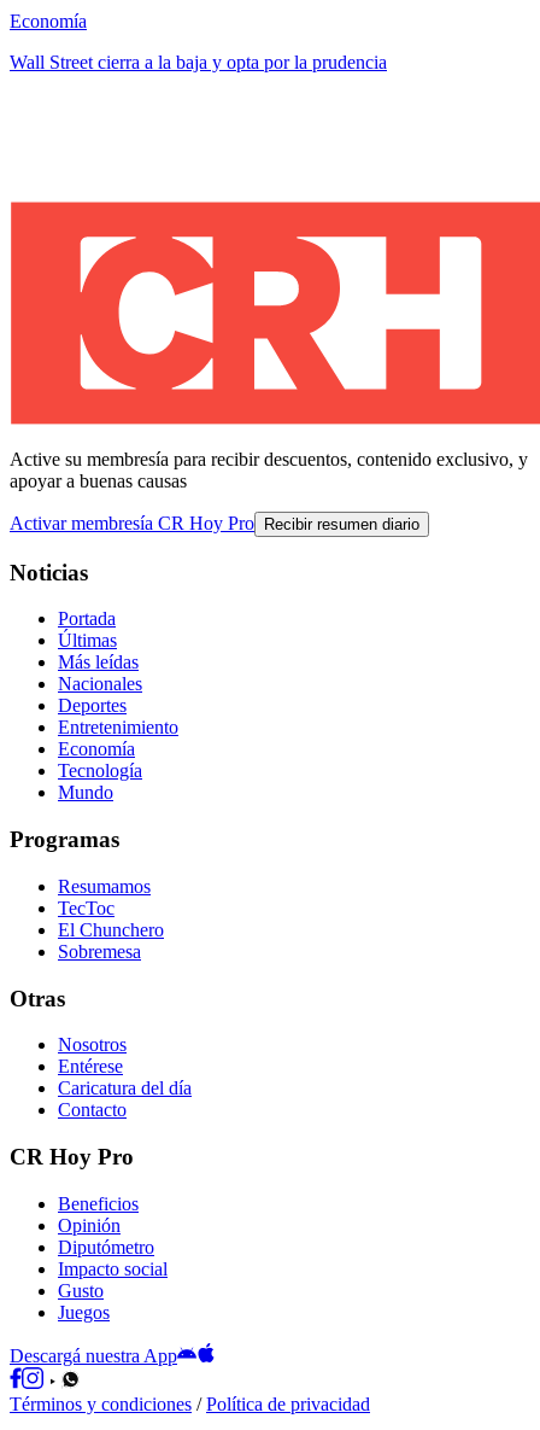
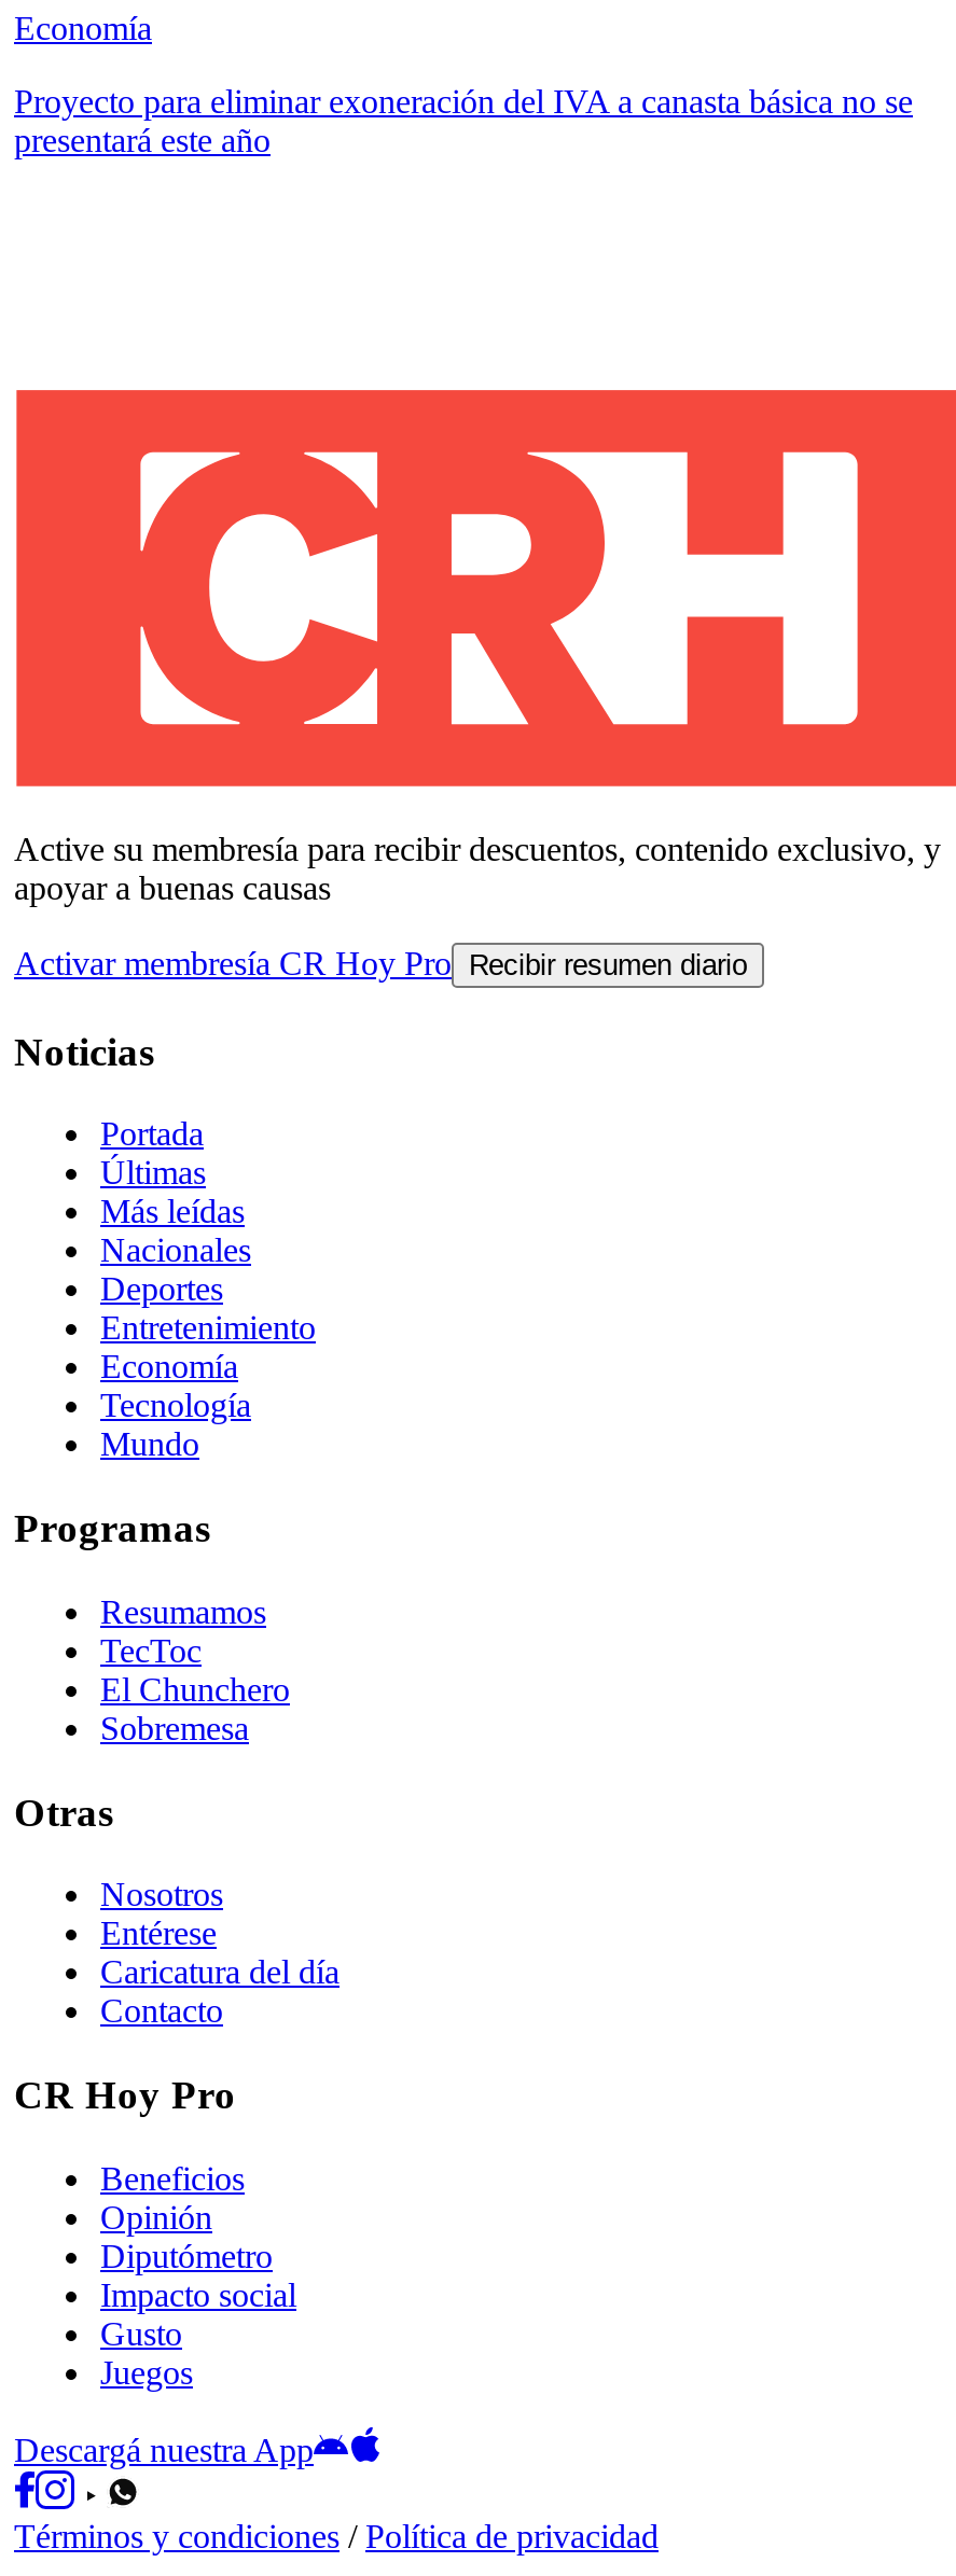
[10,52,387,72] Wall Street cierra a la baja y opta por la prudencia -> [14,83,913,158] Proyecto para eliminar exoneración del IVA a canasta básica no se | presentará este año

